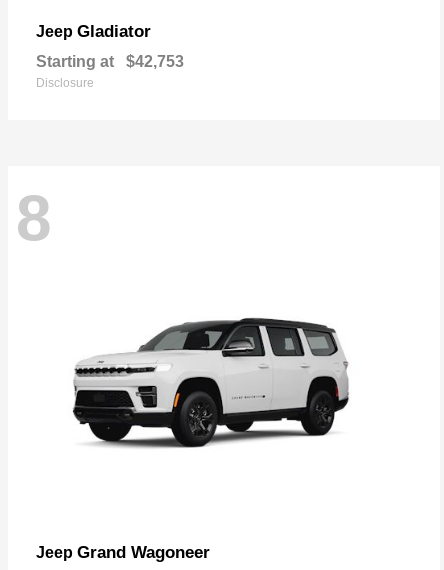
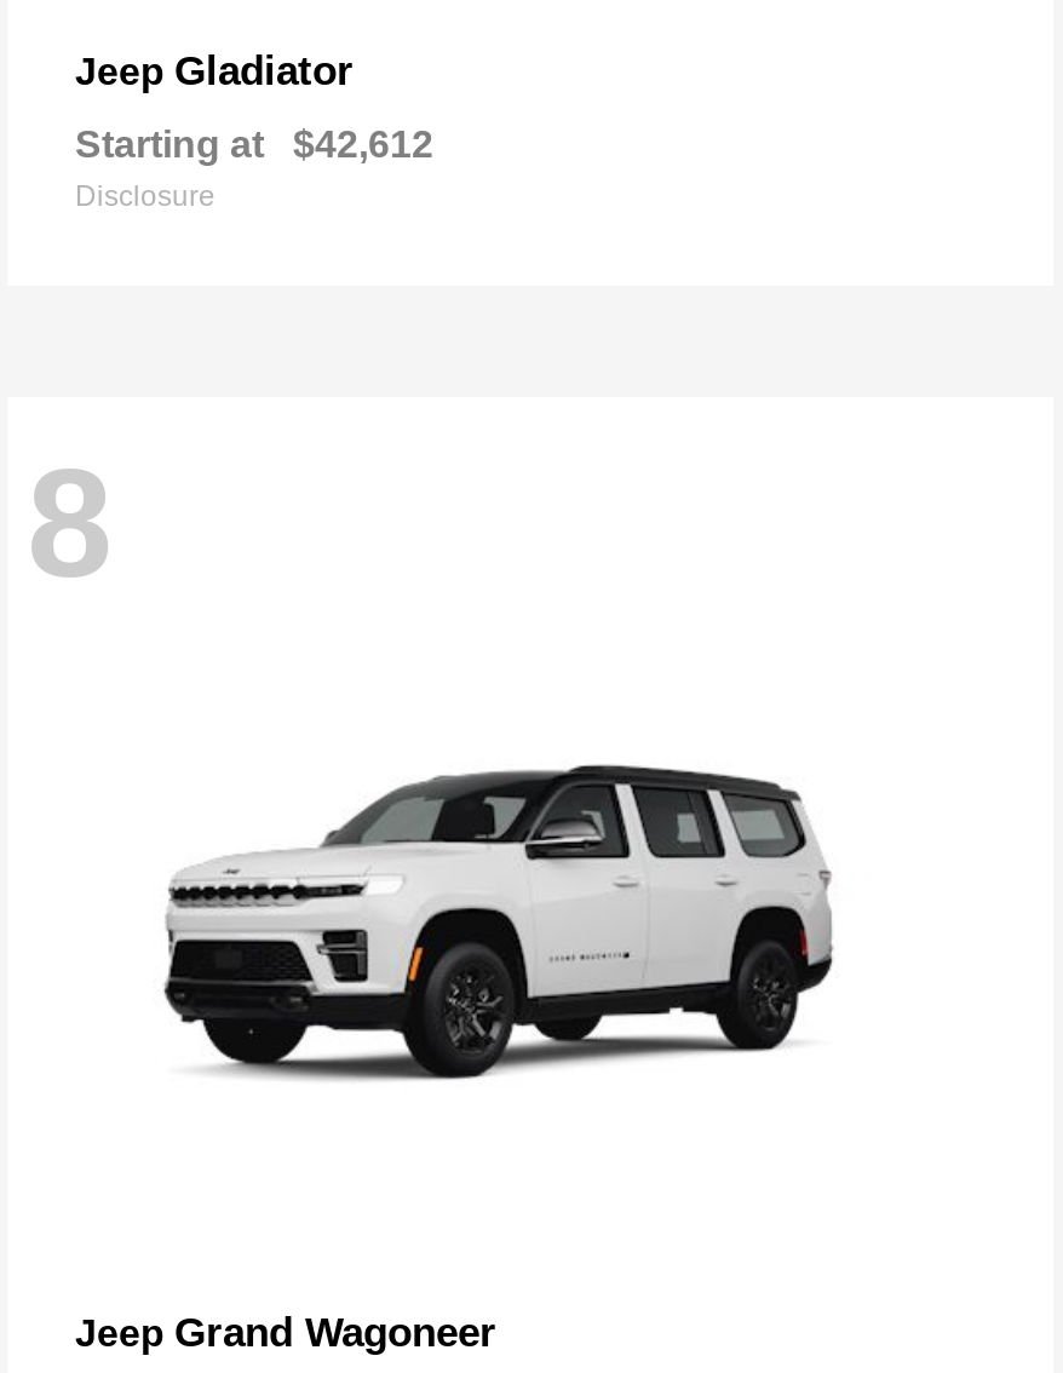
[36,53,184,70] Starting at $42,753 -> [75,123,433,164] Starting at $42,612

